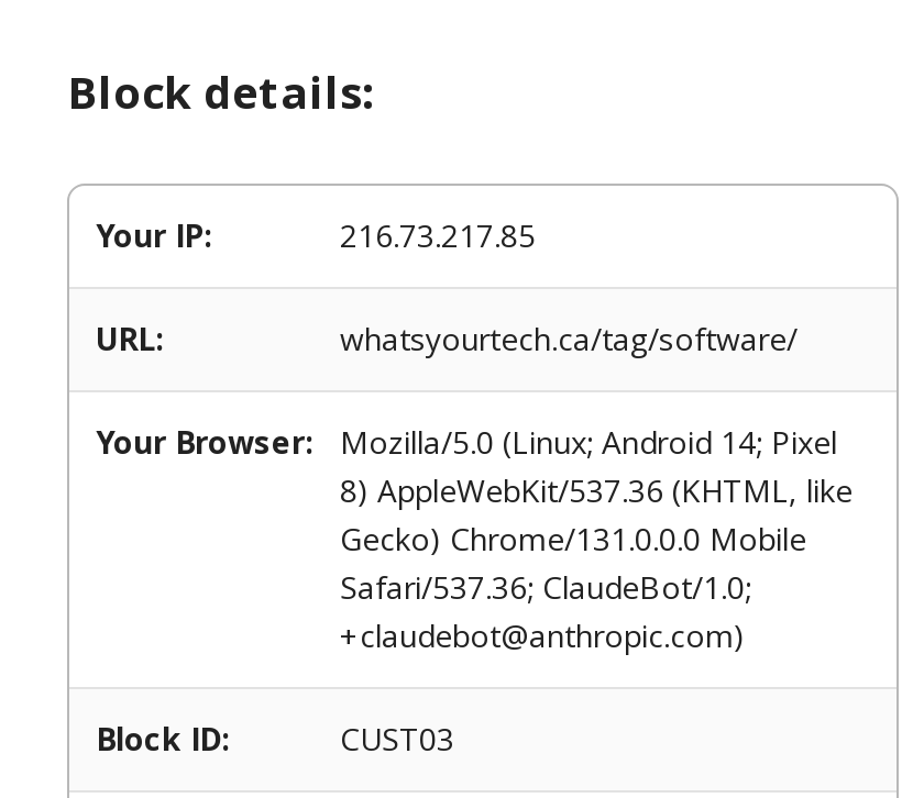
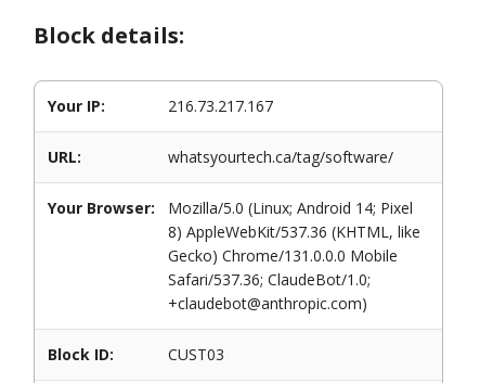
[340,214,536,256] 216.73.217.85 -> [168,95,273,116] 216.73.217.167

